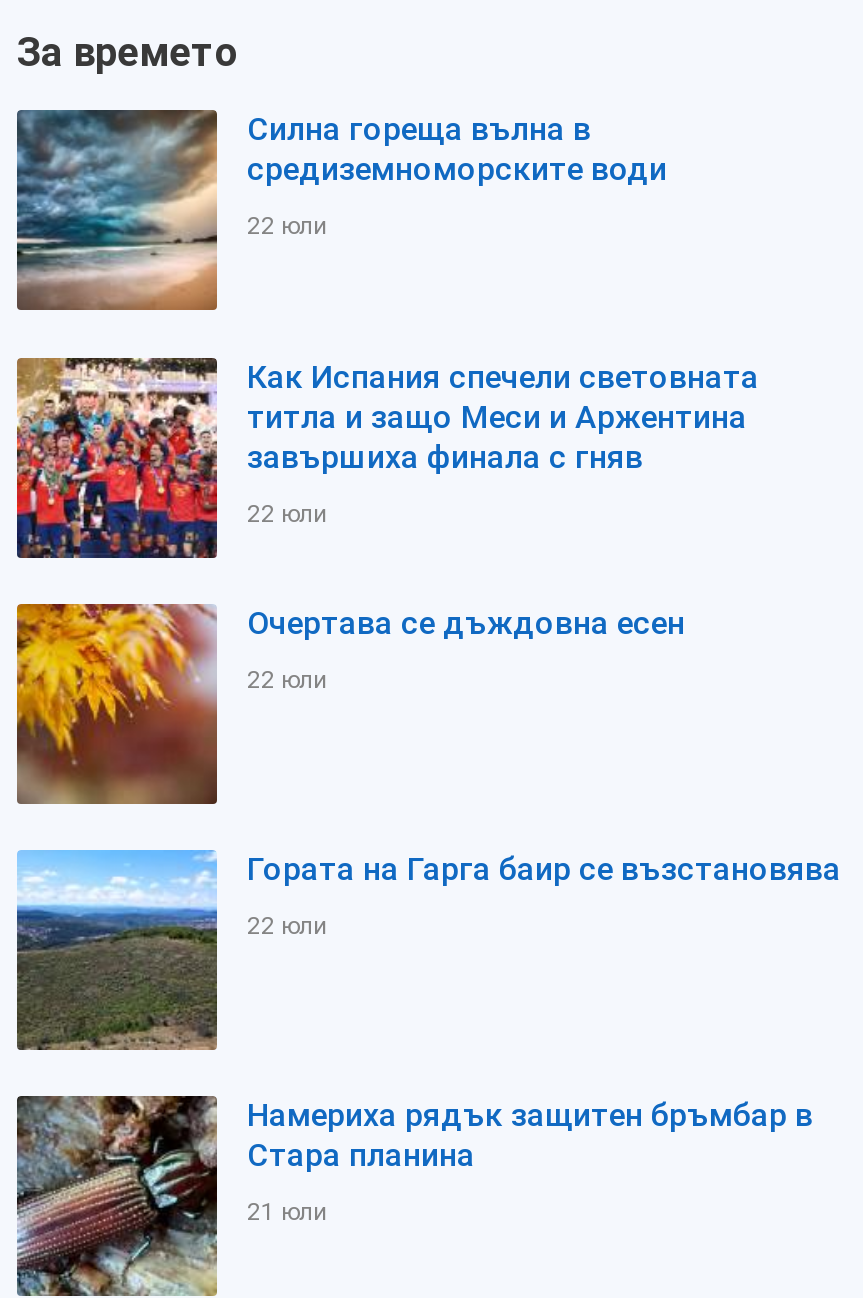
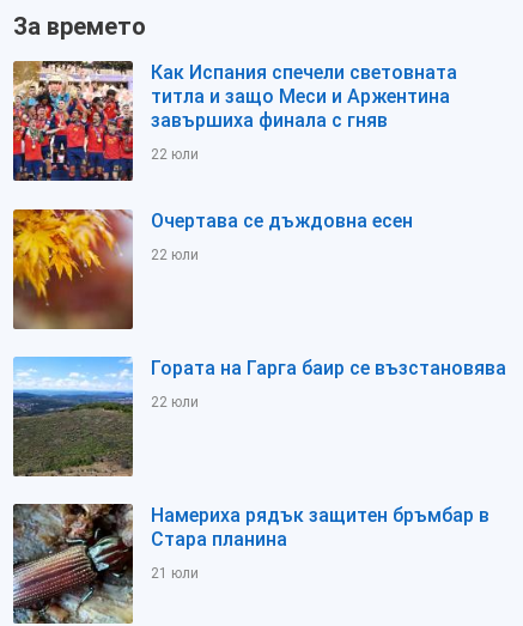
[15,108,667,312] [image] | Силна гореща вълна в | средиземноморските води | 22 юли -> none

